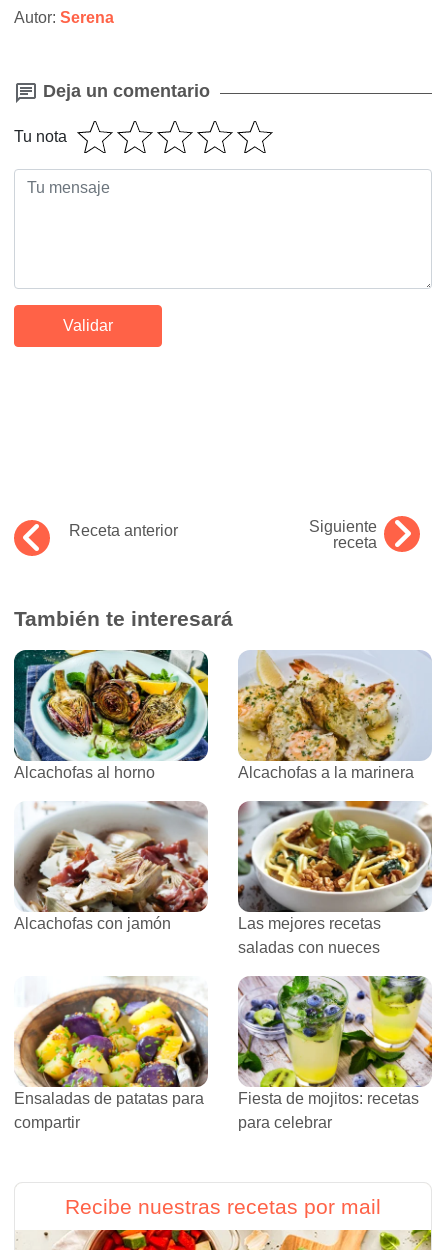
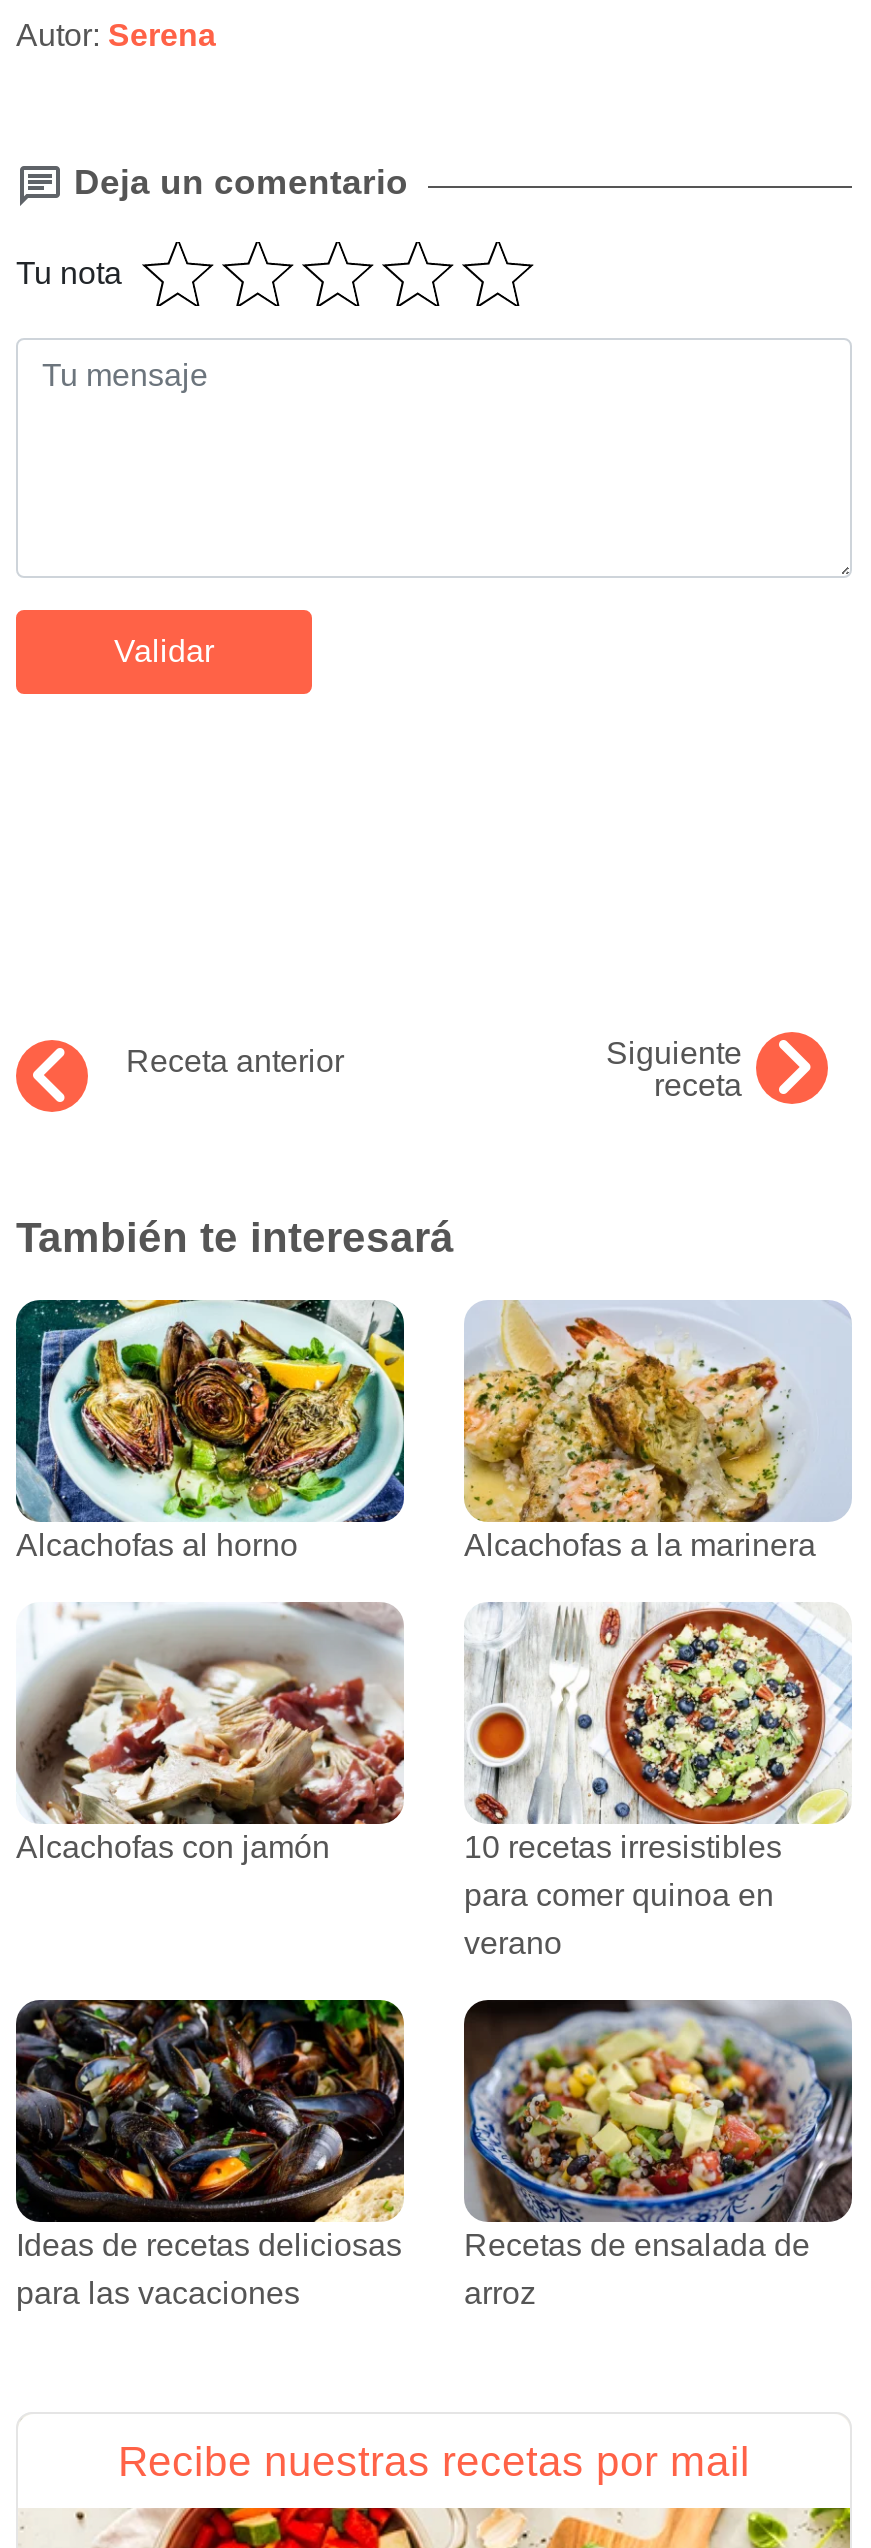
[237,800,433,956] [image] | Las mejores recetas | saladas con nueces -> [464,1602,852,1959] [image] | 10 recetas irresistibles | para comer quinoa en | verano
[14,976,208,1131] [image] | Ensaladas de patatas para | compartir -> [14,1998,406,2310] [image] | Ideas de recetas deliciosas | para las vacaciones
[238,975,433,1131] [image] | Fiesta de mojitos: recetas | para celebrar -> [464,1998,854,2310] [image] | Recetas de ensalada de | arroz

